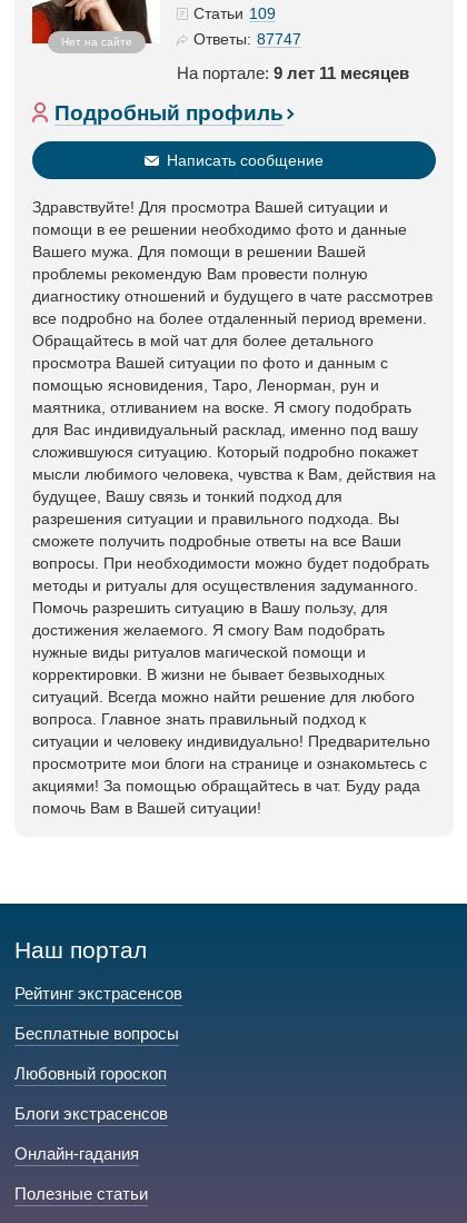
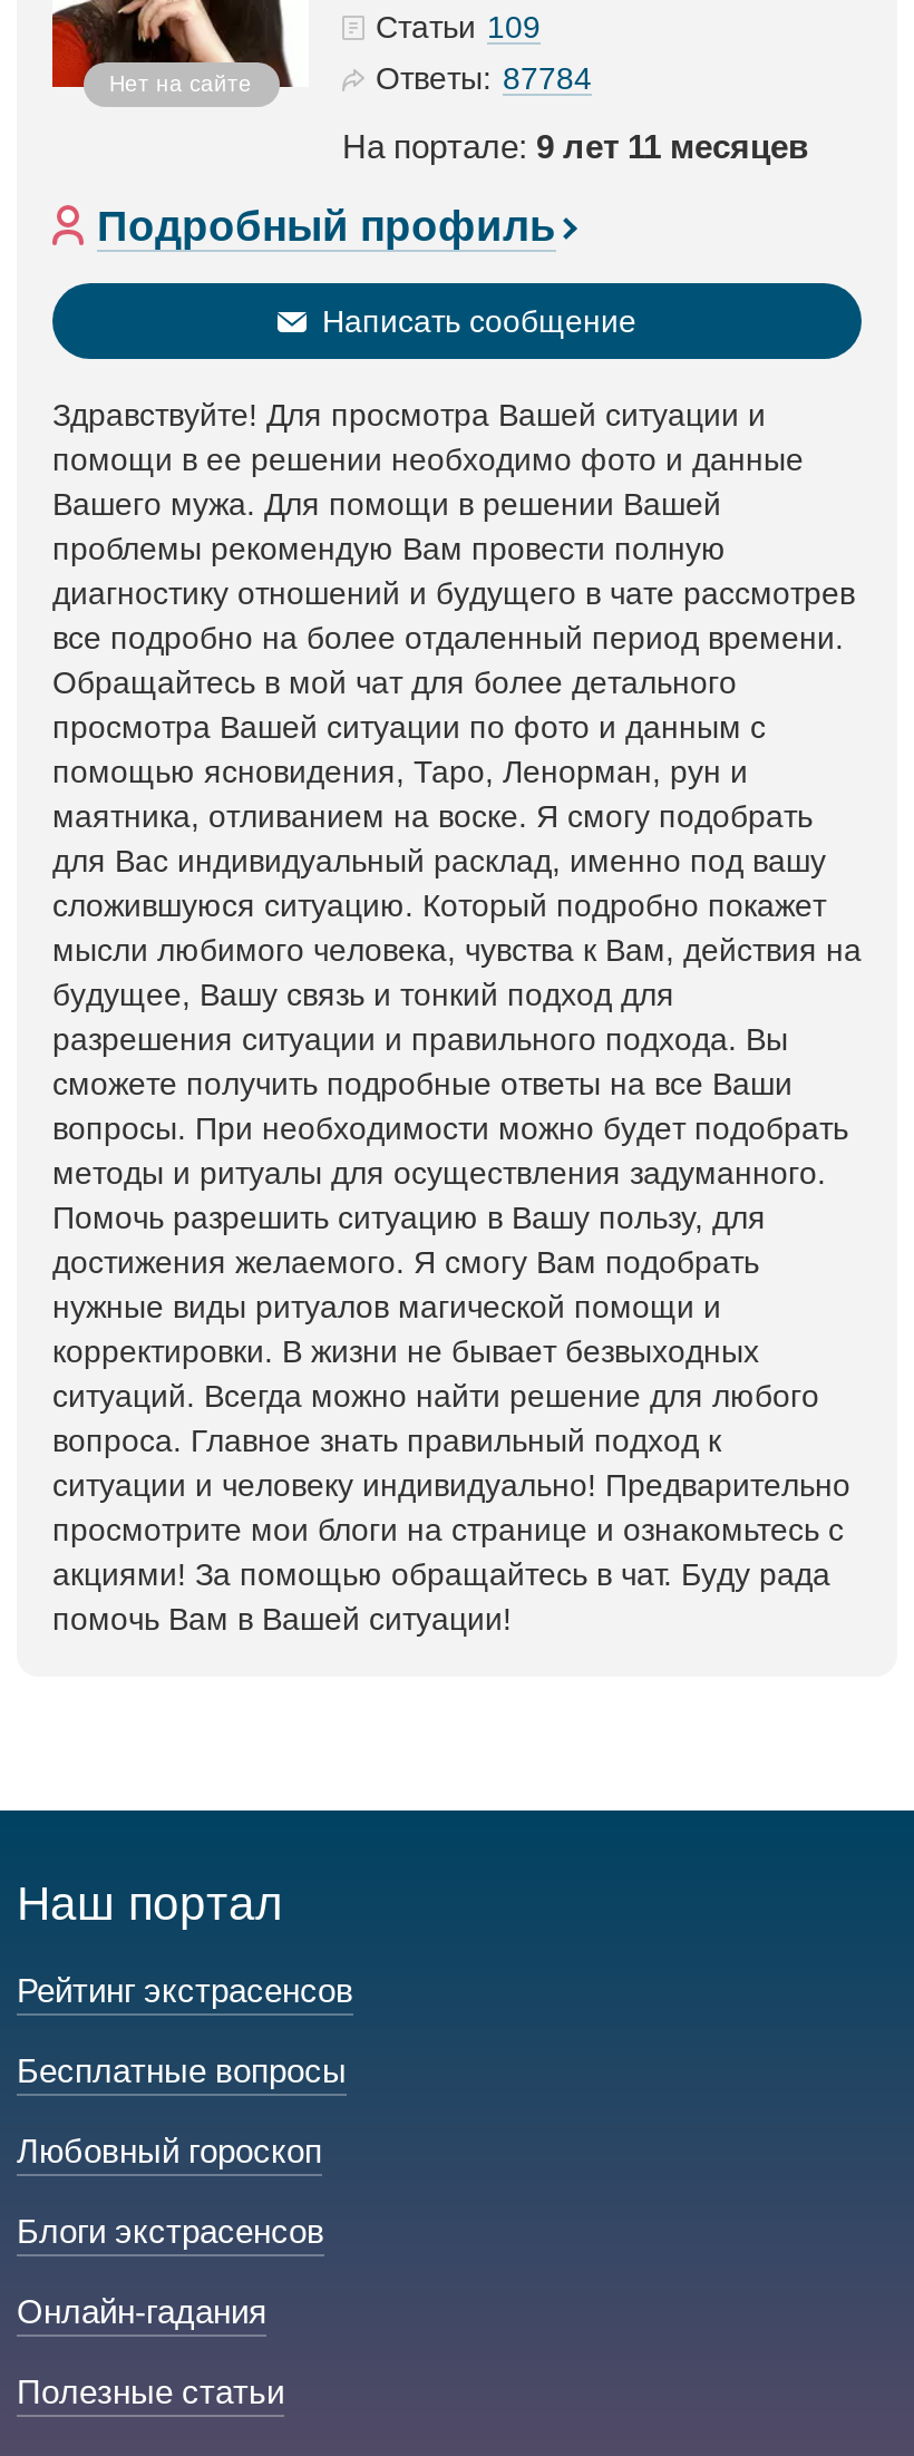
[193,29,301,48] Ответы: 87747 -> [376,59,592,96] Ответы: 87784

